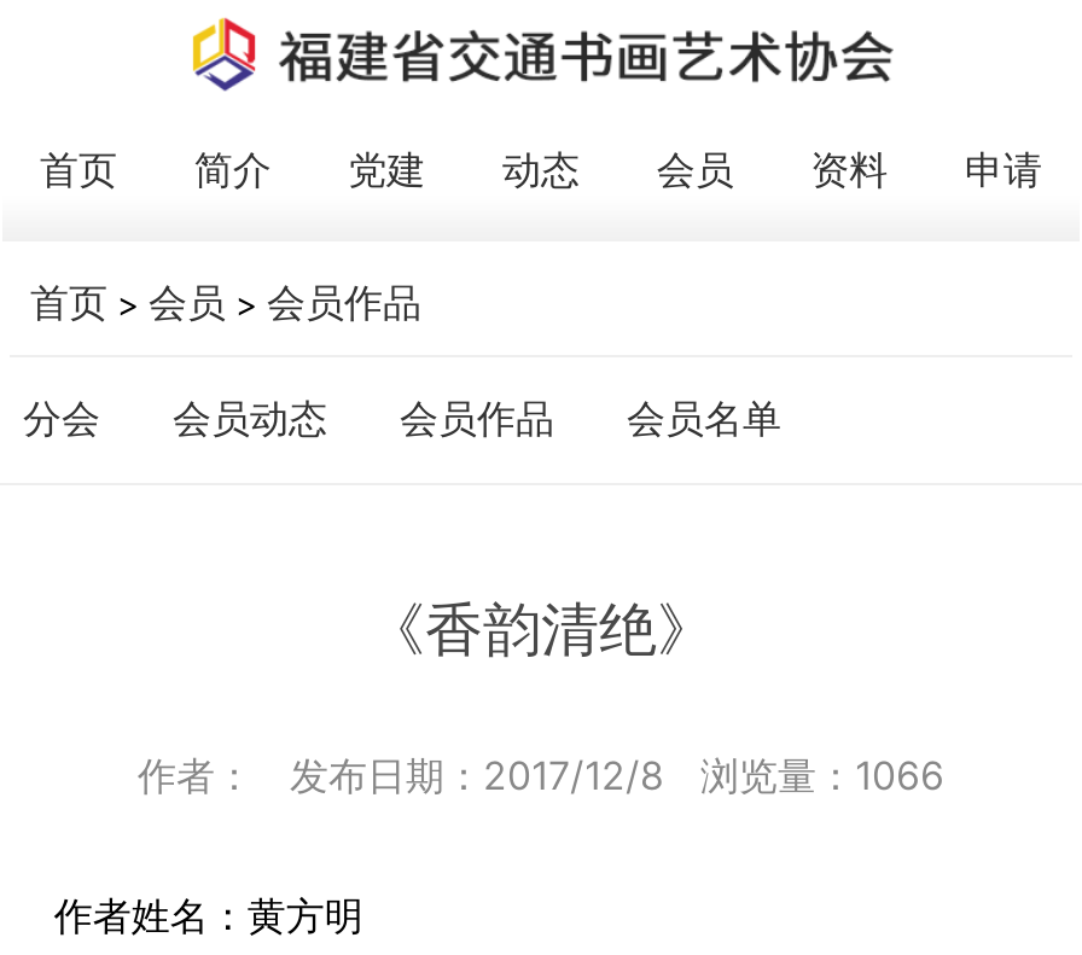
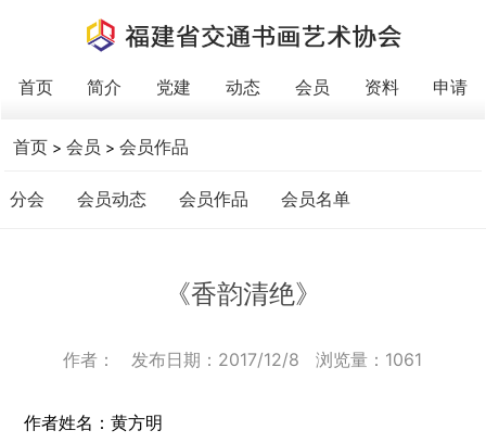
[138,751,944,799] 作者： 发布日期：2017/12/8 浏览量：1066 -> [63,349,423,370] 作者： 发布日期：2017/12/8 浏览量：1061

